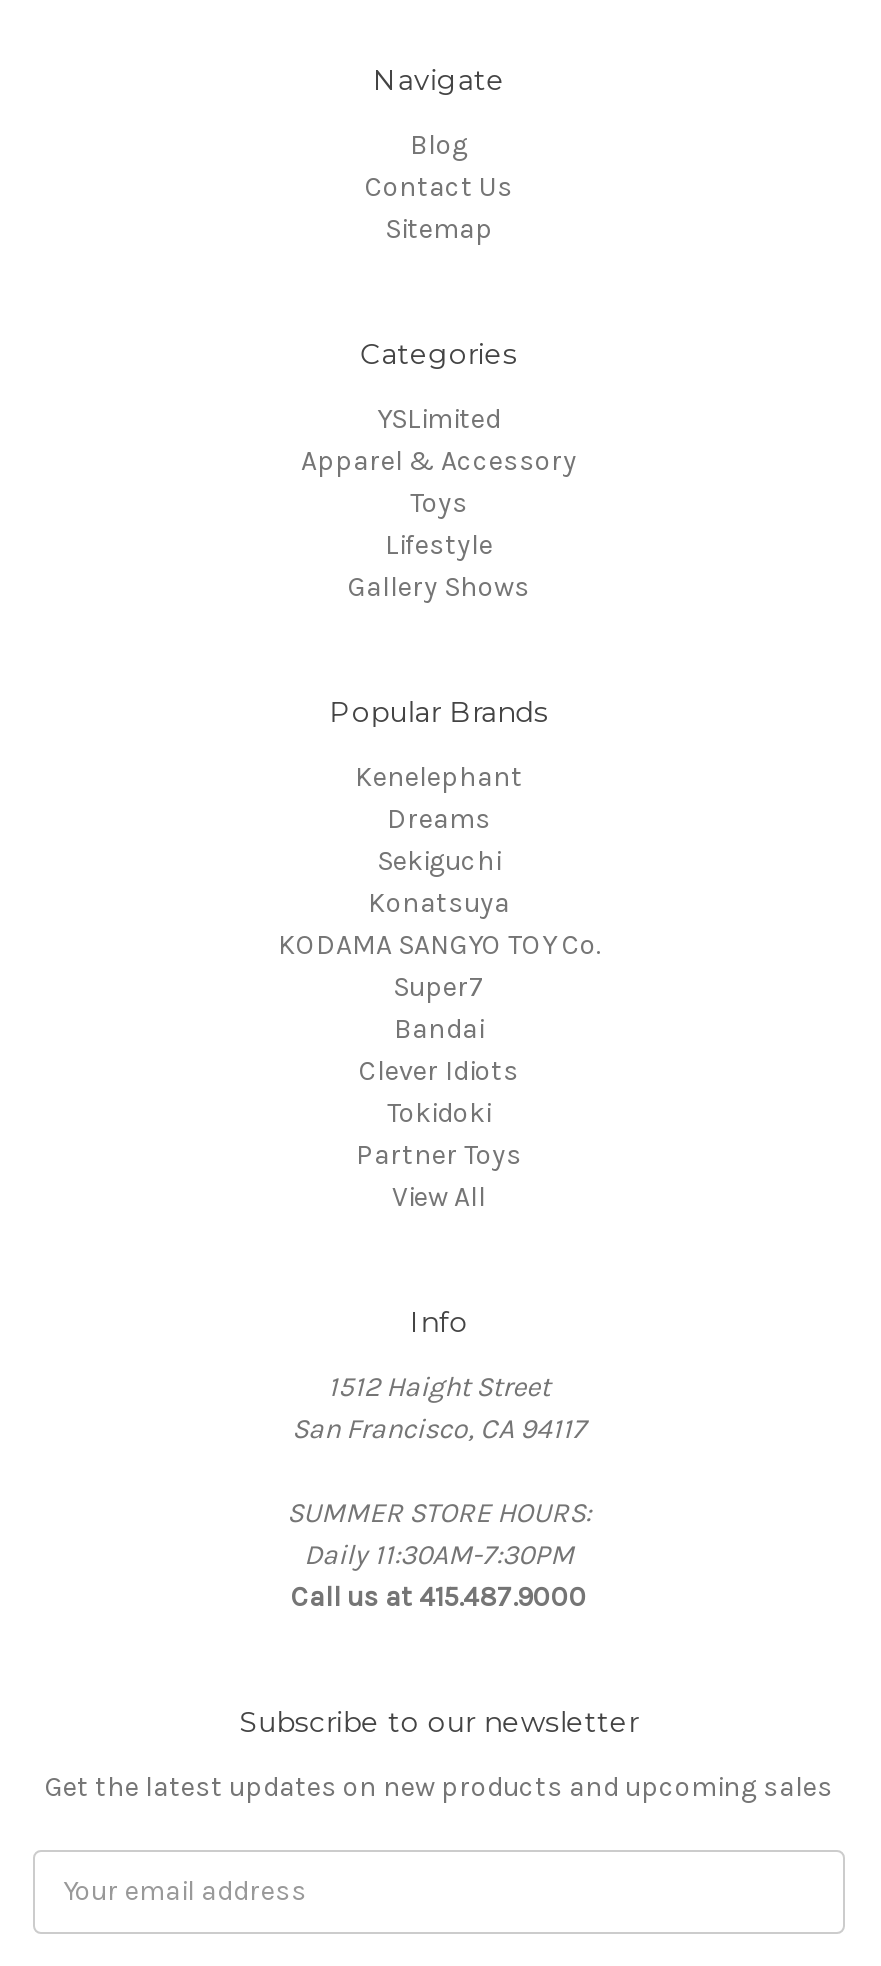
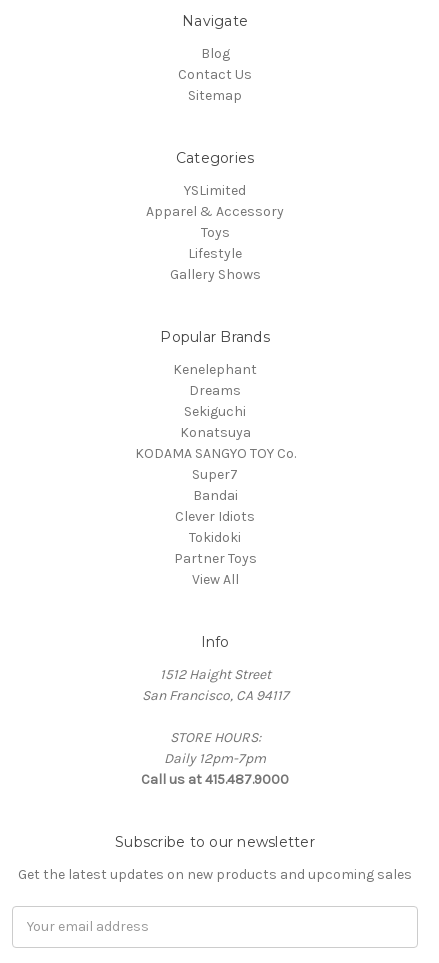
[287,1495,591,1571] SUMMER STORE HOURS: | Daily 11:30AM-7:30PM -> [164,729,266,767] STORE HOURS: | Daily 12pm-7pm

